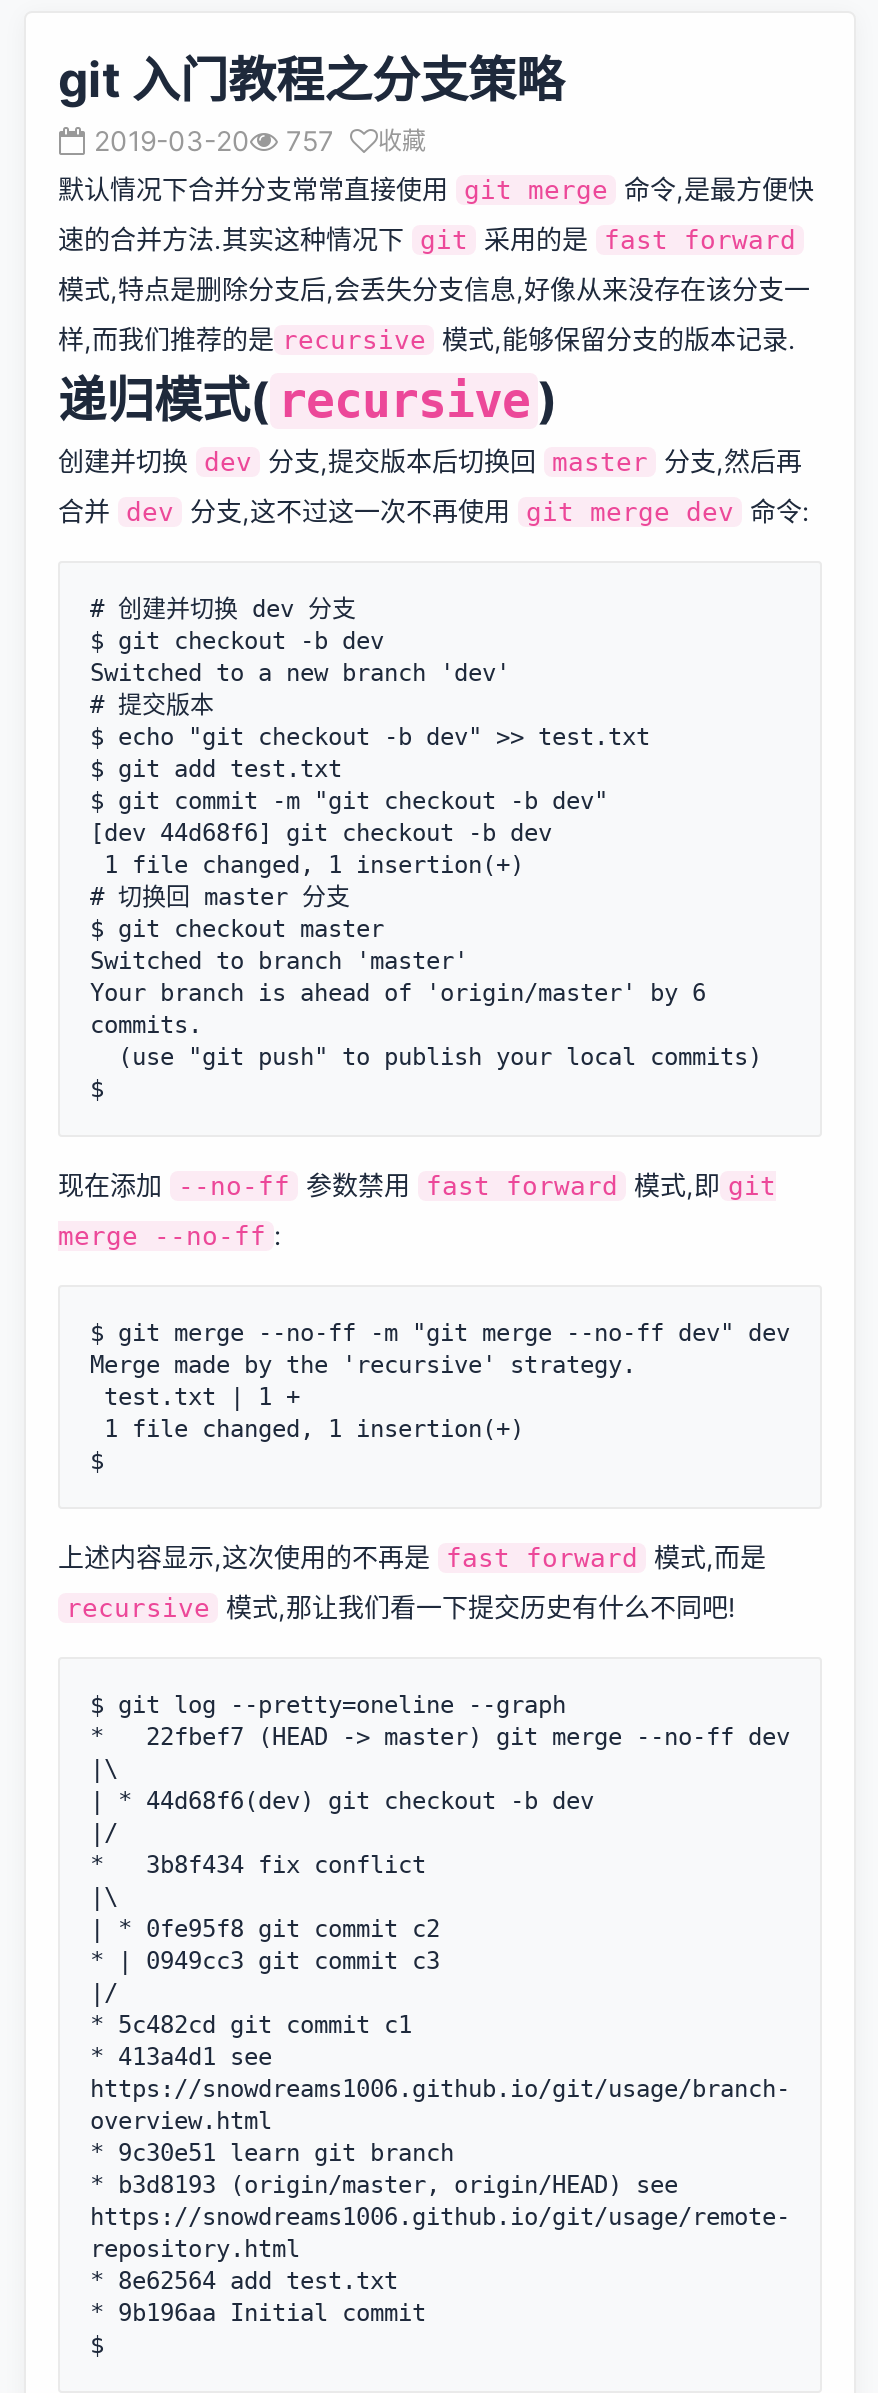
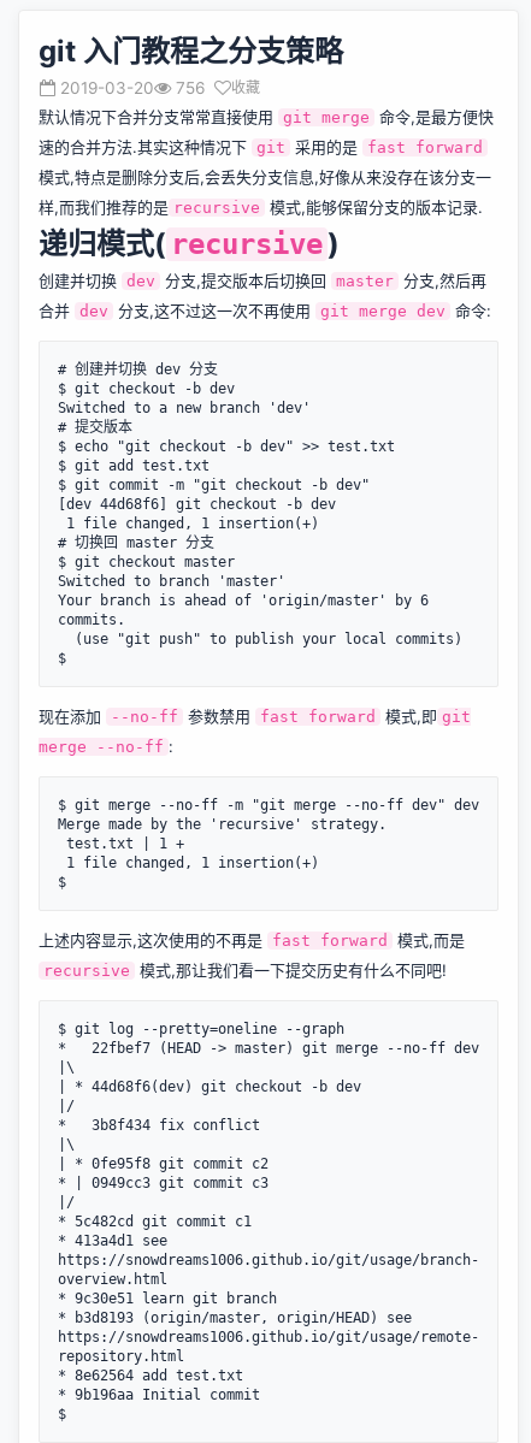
[86,125,426,157] 2019-03-20 757 收藏 -> [55,78,260,97] 2019-03-20 756 收藏

